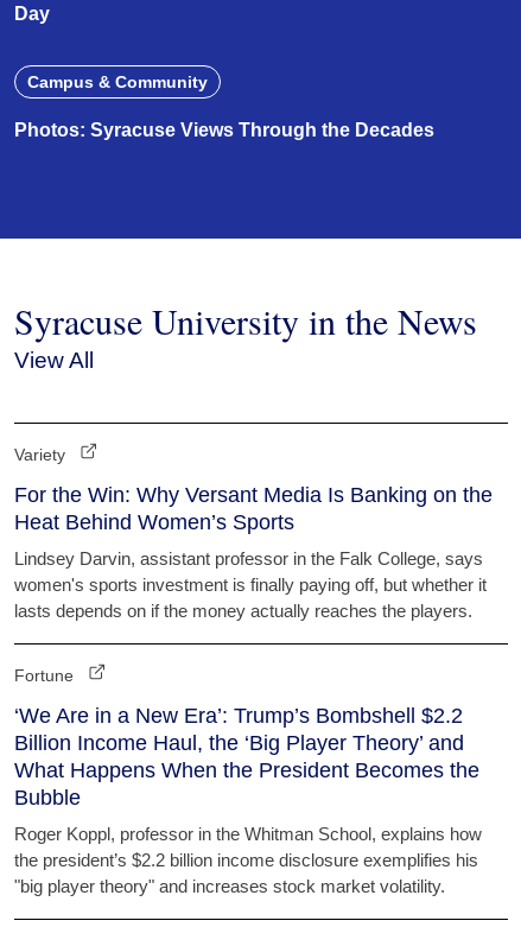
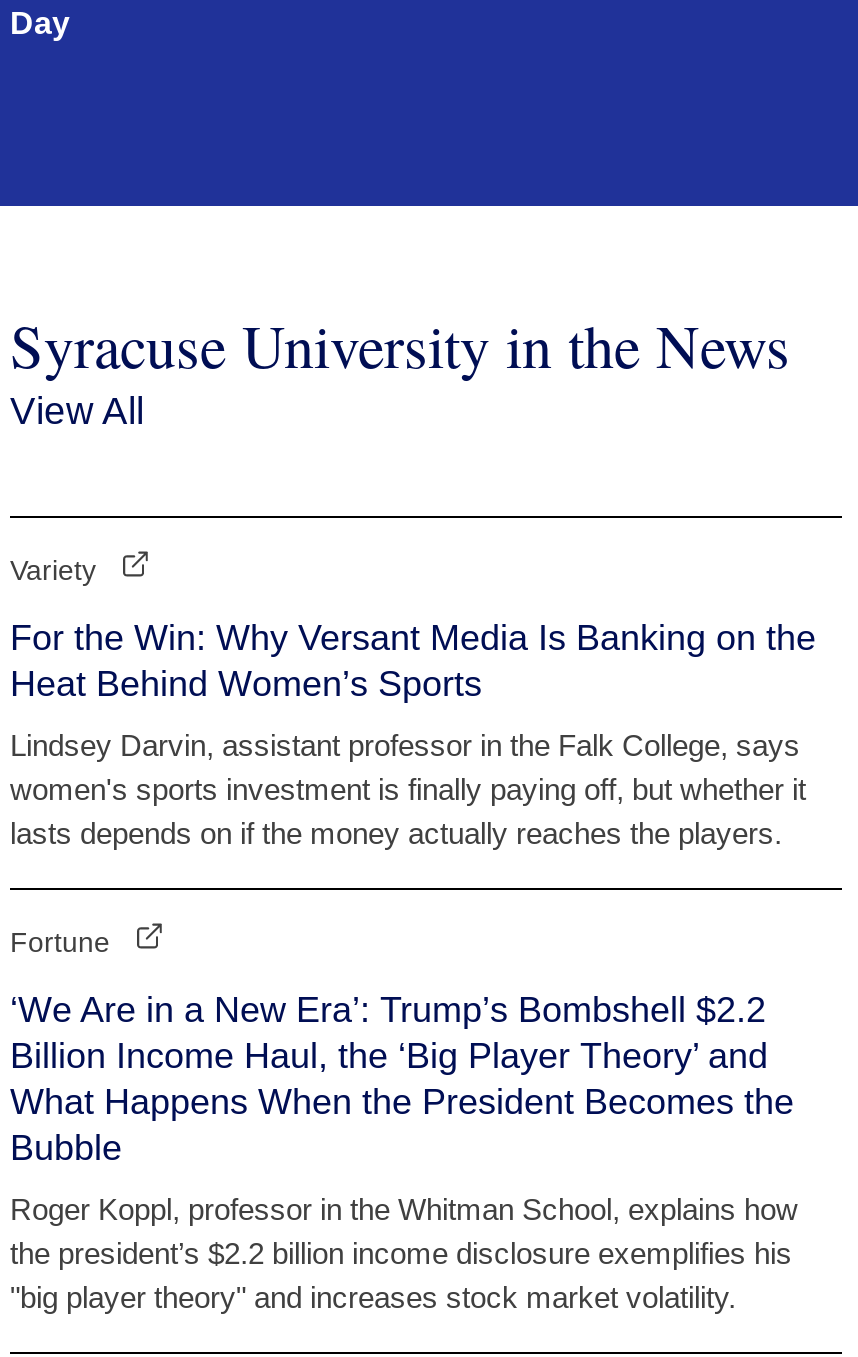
[14,73,434,140] Campus & Community | Photos: Syracuse Views Through the Decades -> none

